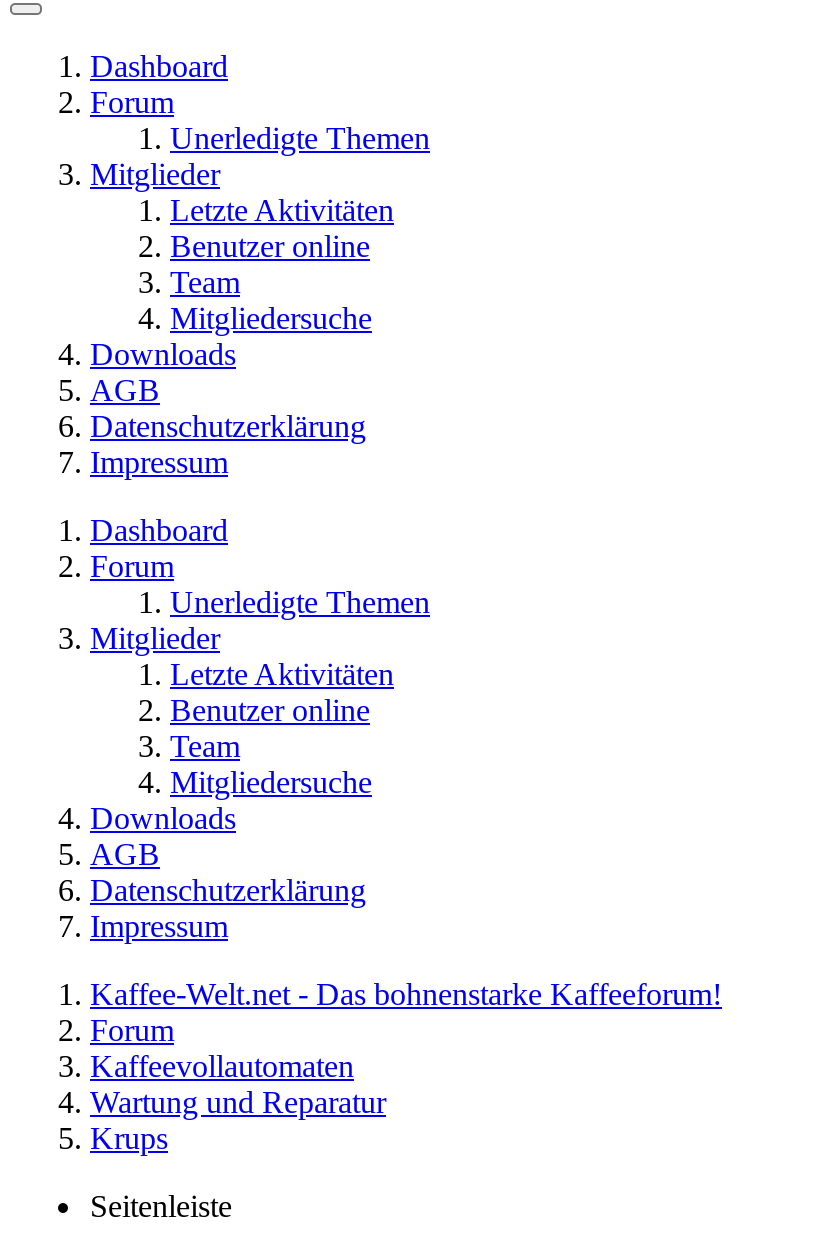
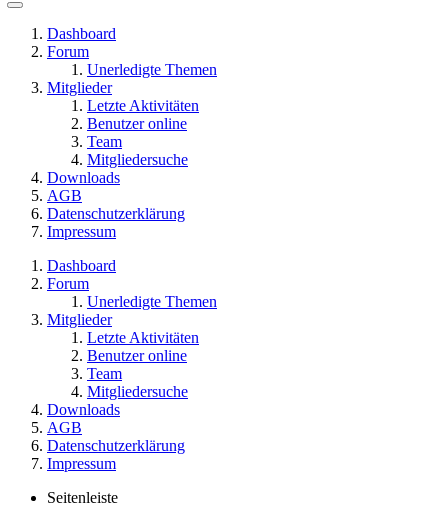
[90,977,722,1155] Kaffee-Welt.net - Das bohnenstarke Kaffeeforum! | Forum | Kaffeevollautomaten | Wartung und Reparatur | Krups -> none

